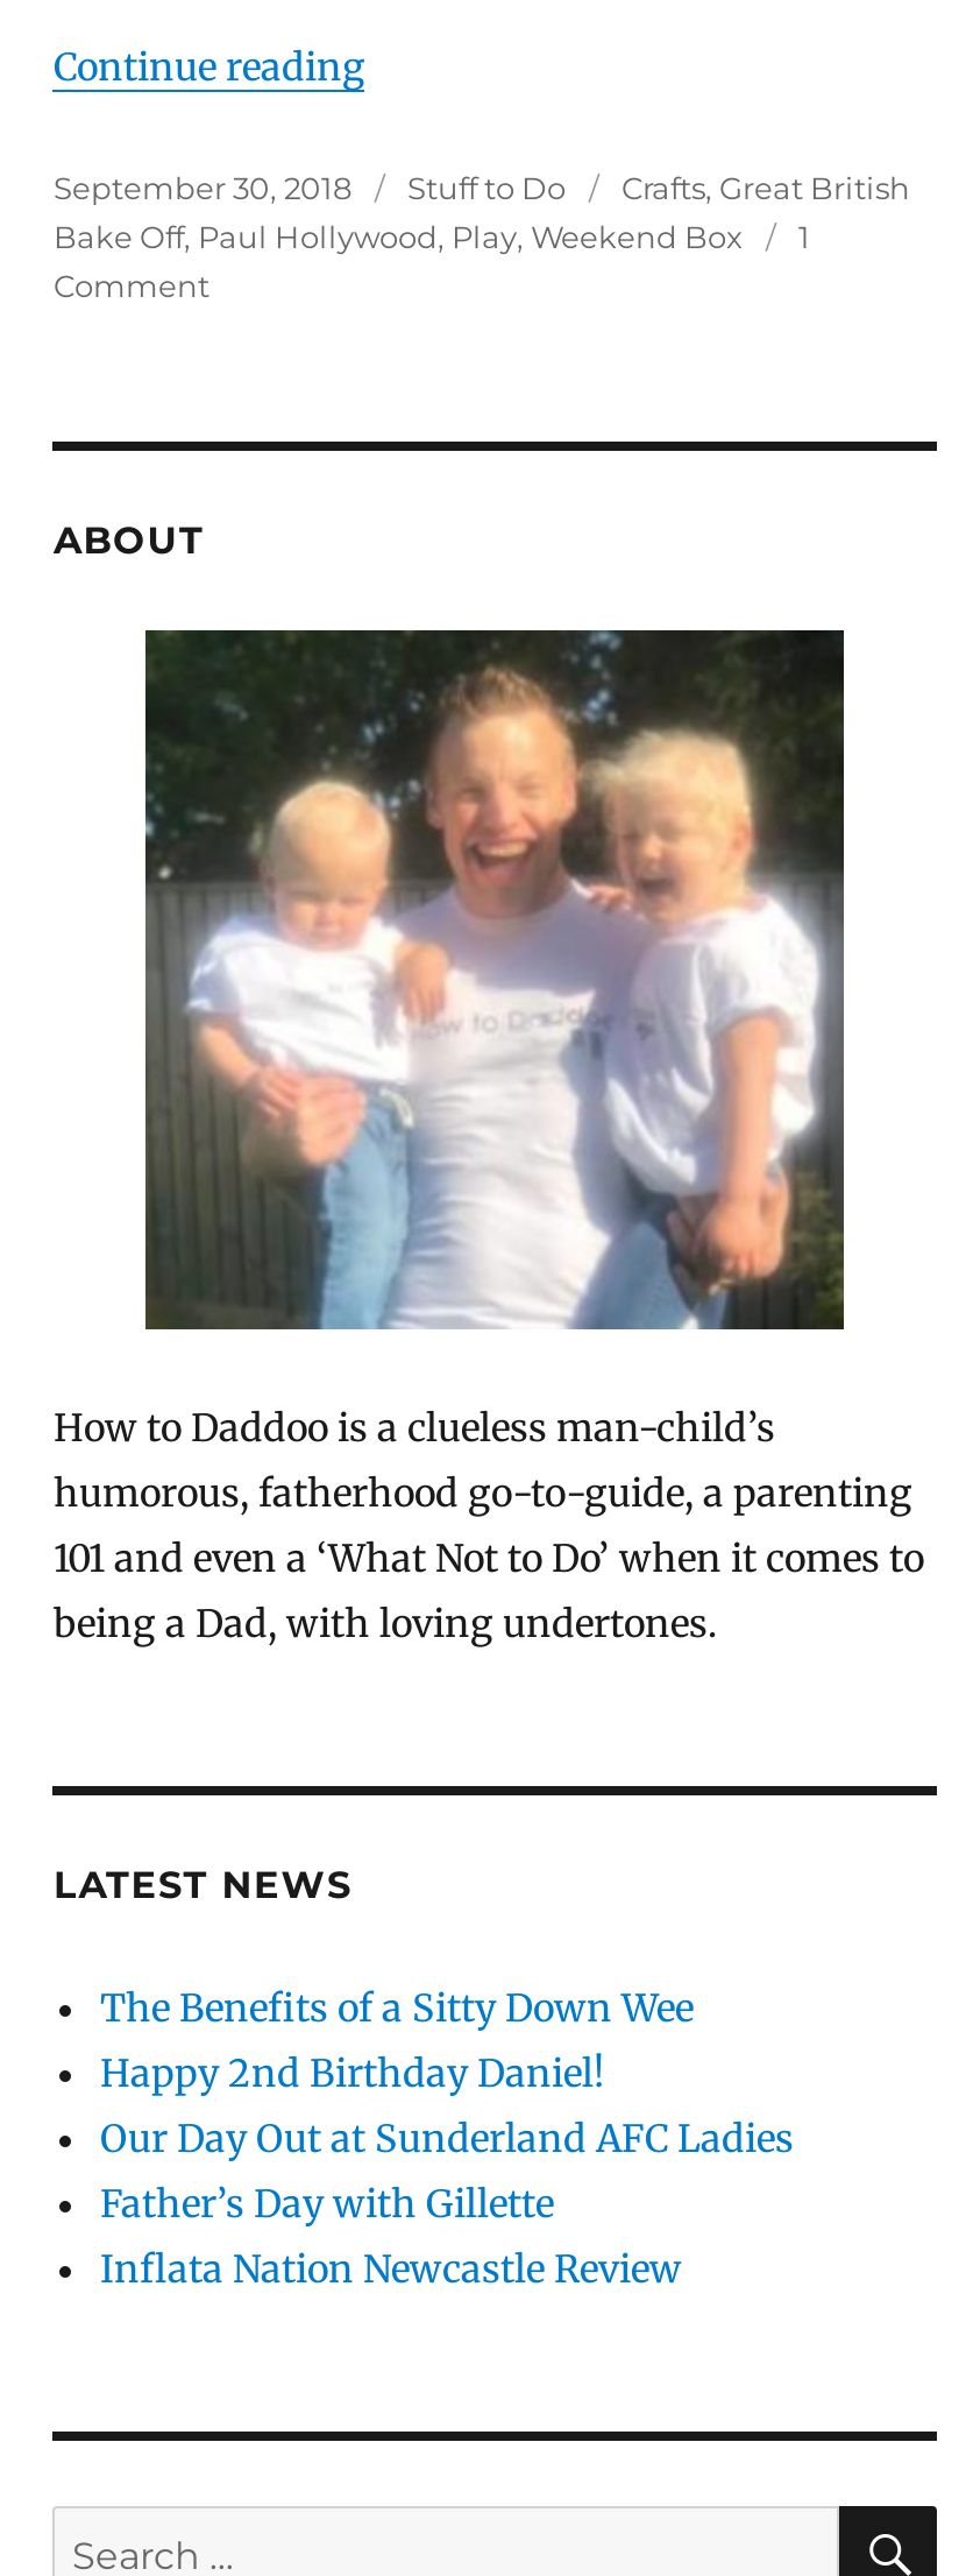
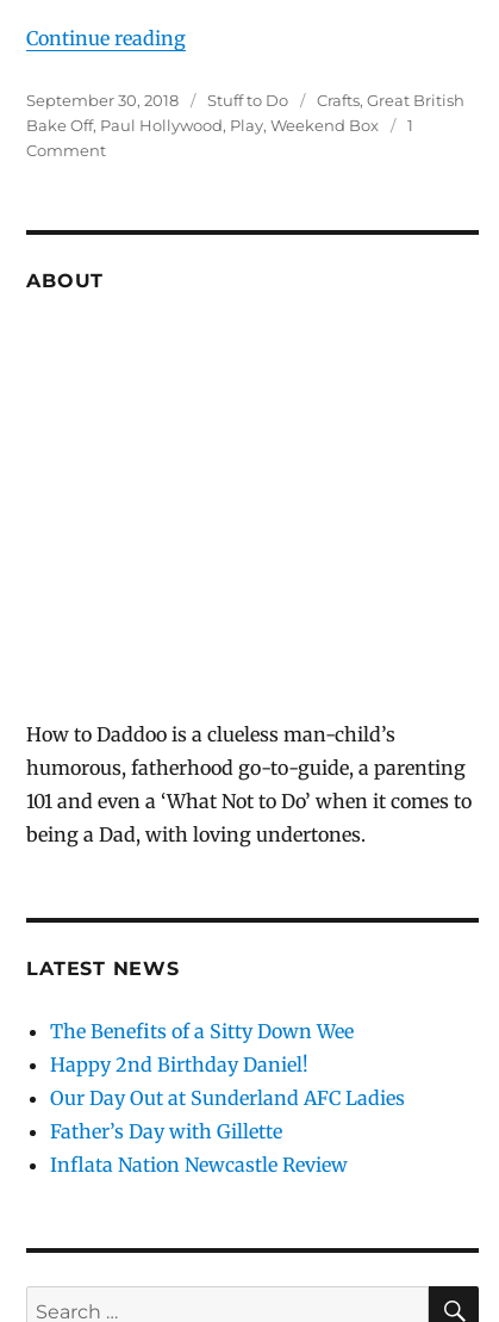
[143,628,846,1332] [image] -> none

